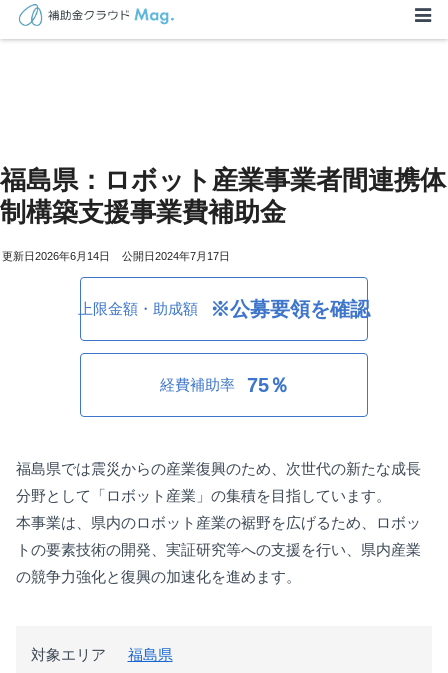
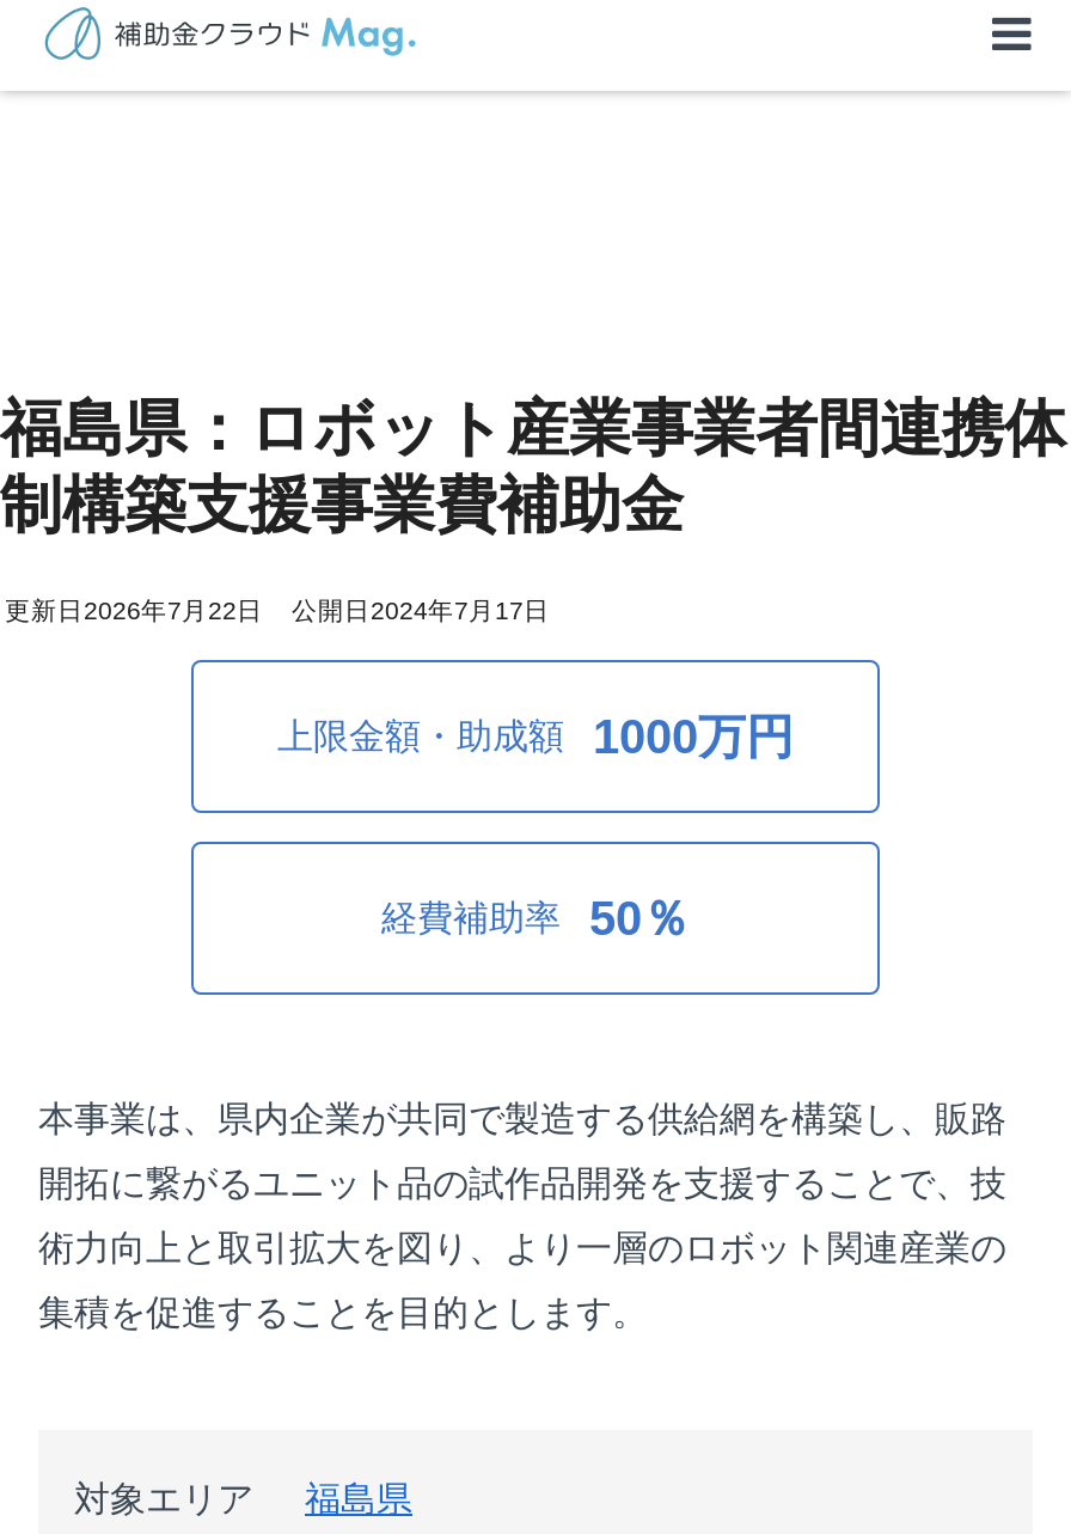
[35,250,110,262] 2026年6月14日 -> [84,594,263,623] 2026年7月22日
[210,298,370,320] ※公募要領を確認 -> [593,709,794,762] 1000万円
[159,374,288,396] 経費補助率 75％ -> [381,891,690,944] 経費補助率 50％
[16,460,421,585] 福島県では震災からの産業復興のため、次世代の新たな成長 | 分野として「ロボット産業」の集積を目指しています。 | 本事業は、県内のロボット産業の裾野を広げるため、ロボッ | トの要素技術の開発、実証研究等への支援を行い、県内産業 | の競争力強化と復興の加速化を進めます。 -> [38,1097,1006,1331] 本事業は、県内企業が共同で製造する供給網を構築し、販路 | 開拓に繋がるユニット品の試作品開発を支援することで、技 | 術力向上と取引拡大を図り、より一層のロボット関連産業の | 集積を促進することを目的とします。

